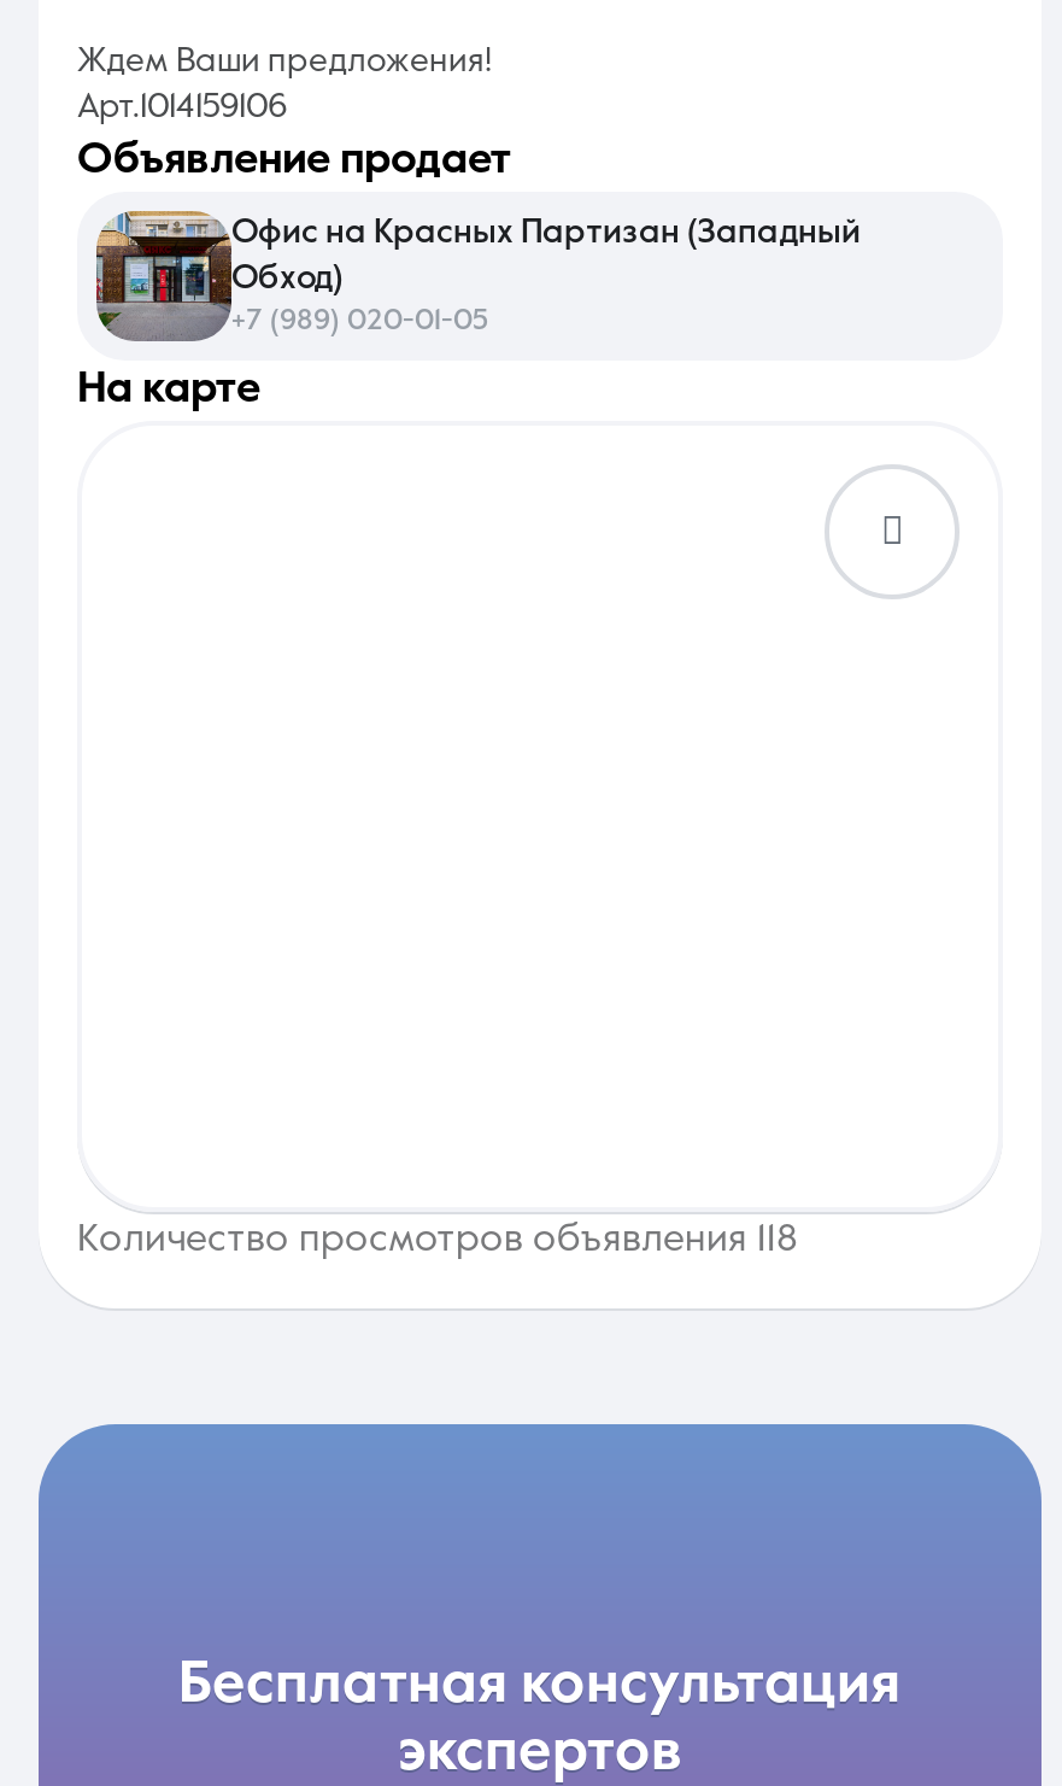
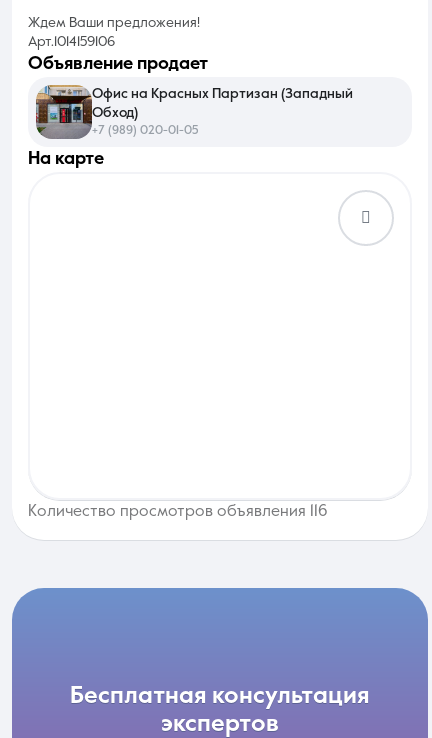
[77,1222,798,1260] Количество просмотров объявления 118 -> [28,504,328,520] Количество просмотров объявления 116

